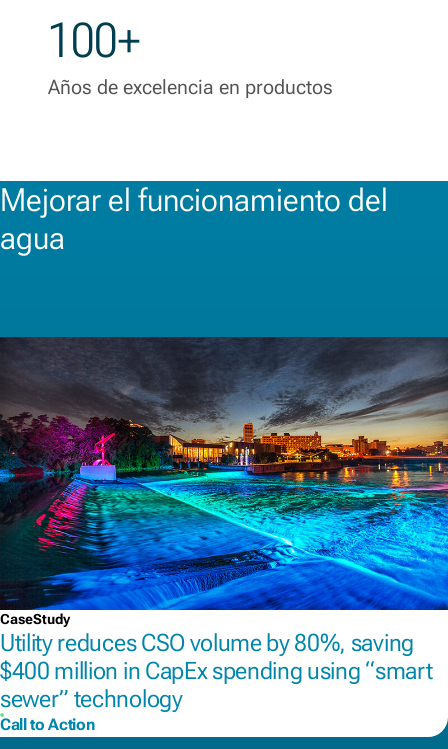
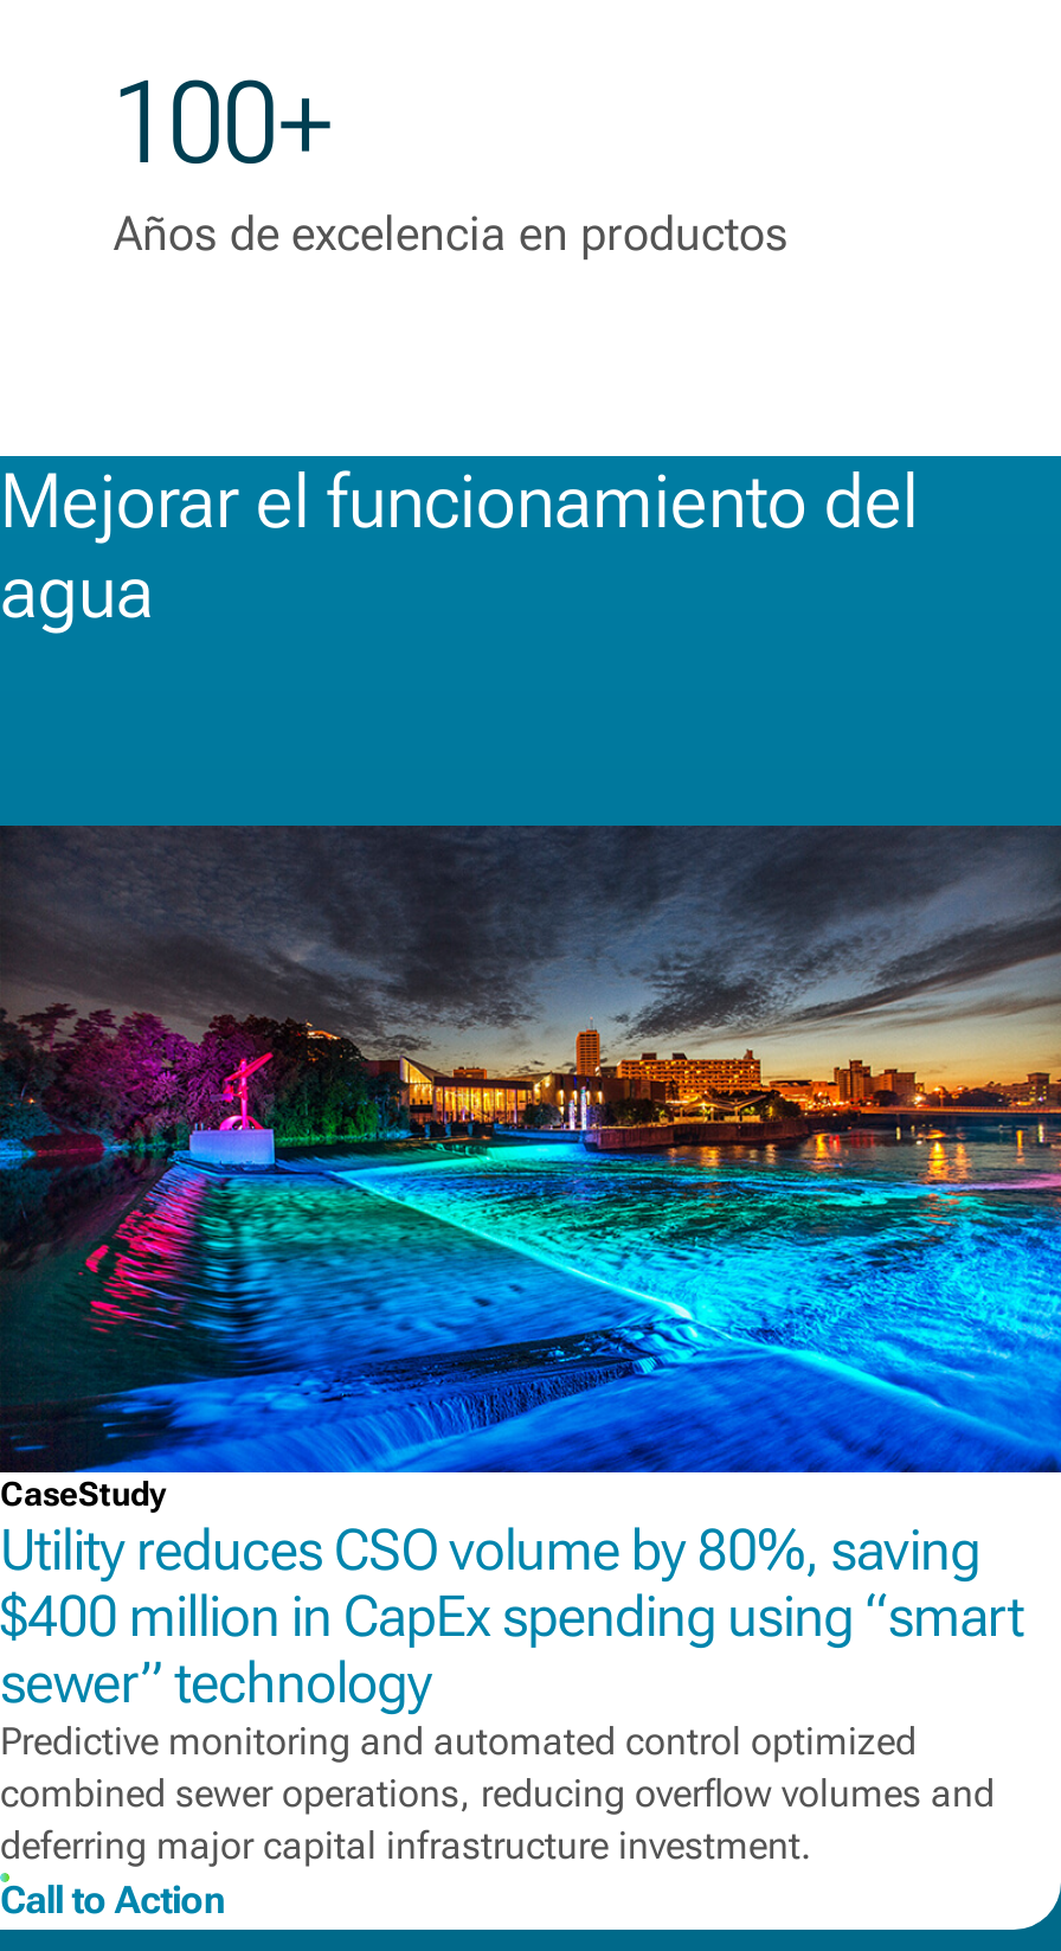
none -> [0,1719,995,1868] Predictive monitoring and automated control optimized | combined sewer operations, reducing overflow volumes and | deferring major capital infrastructure investment.

